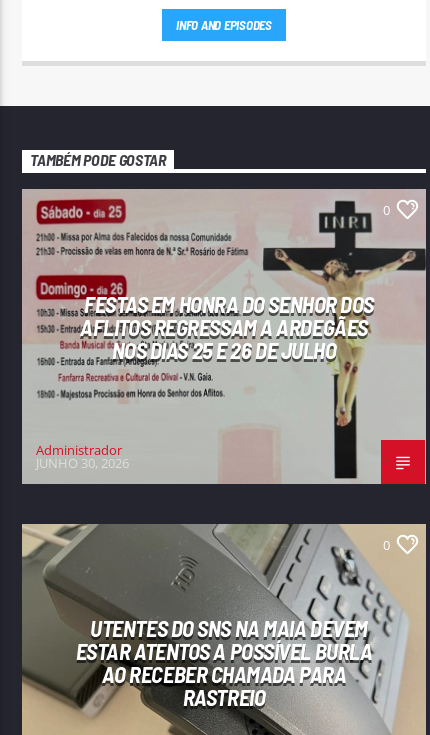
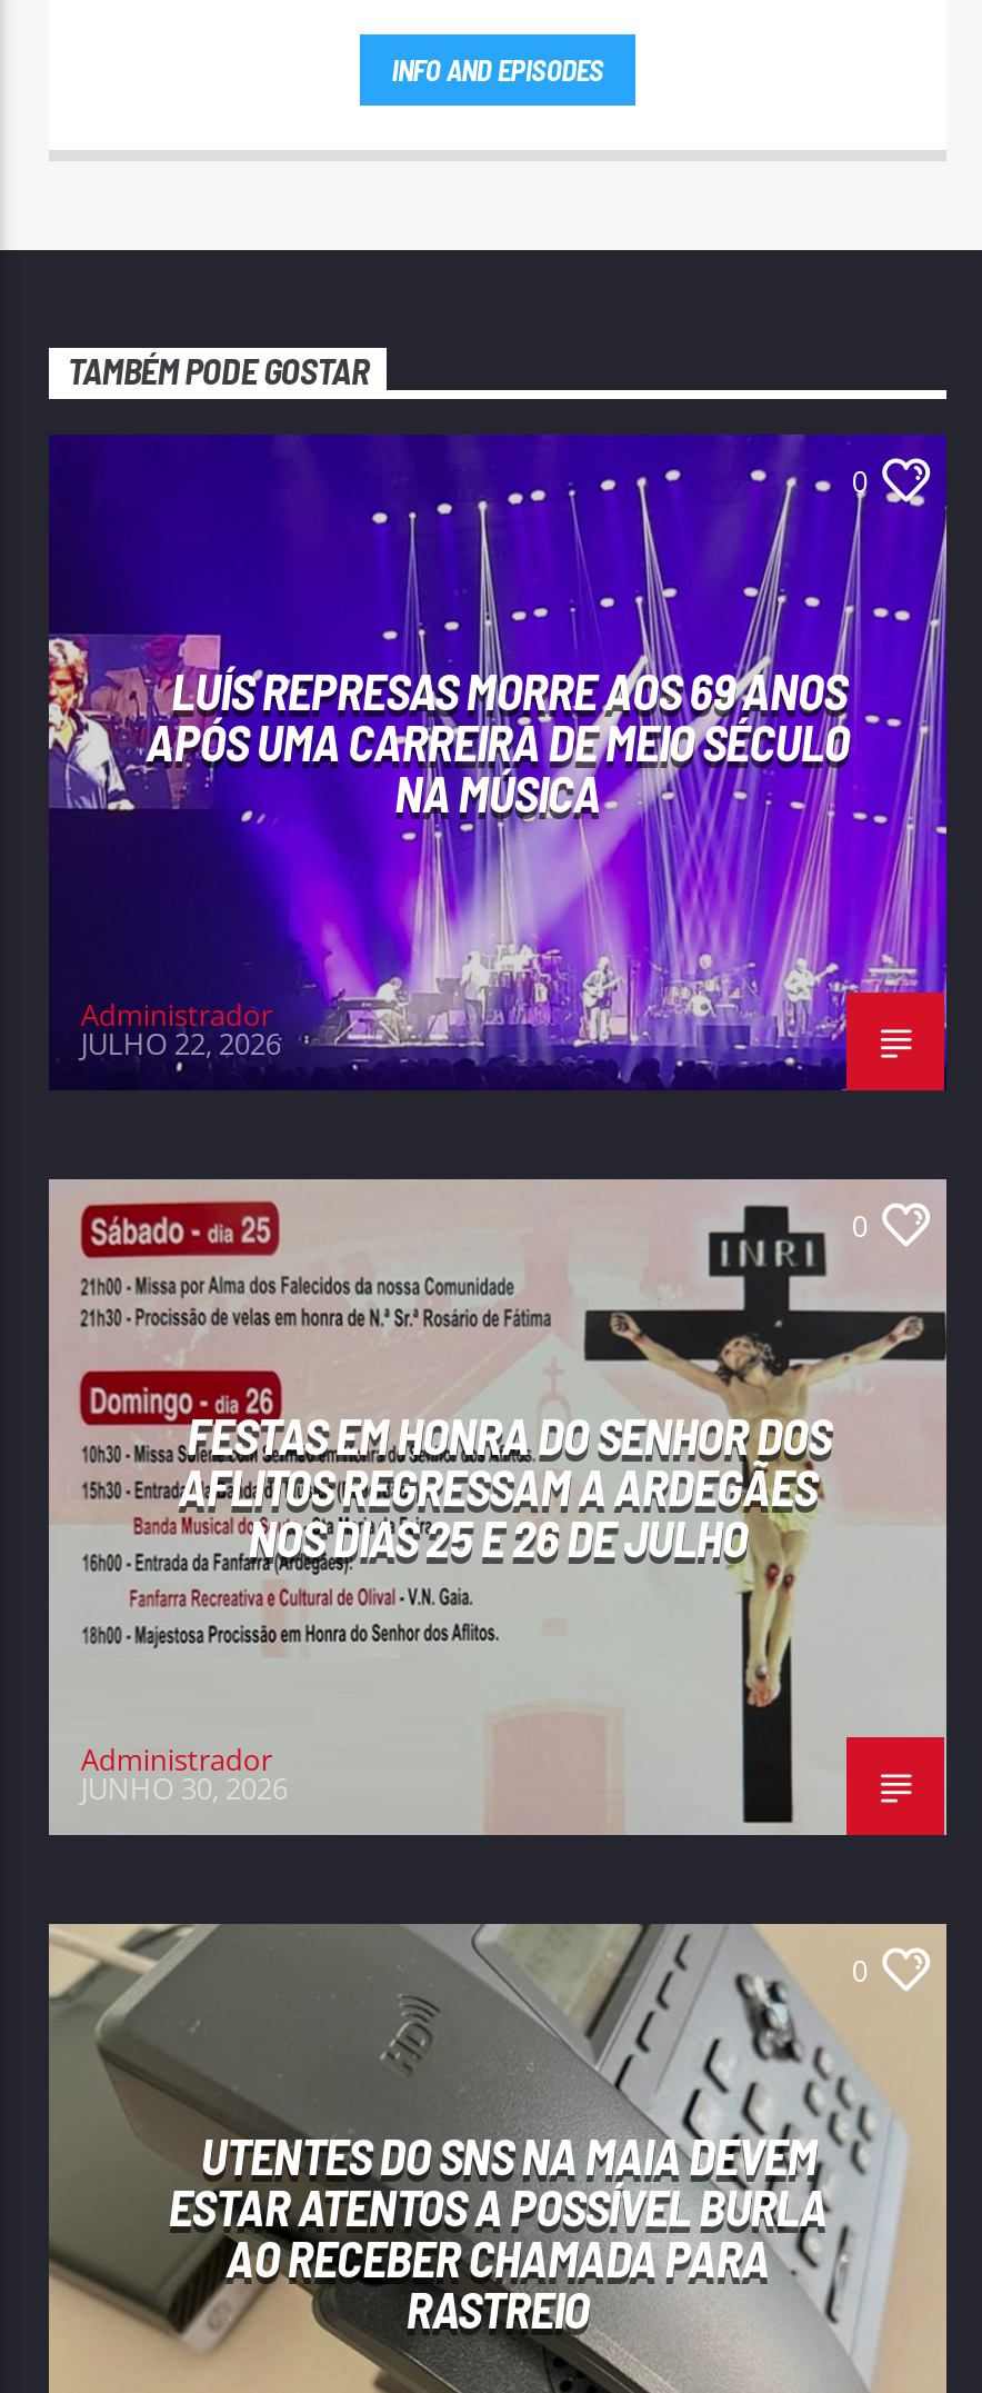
none -> [49,435,949,1090] [image] | 0
none -> [81,994,281,1064] Administrador | JULHO 22, 2026
none -> [146,661,849,821] LUÍS REPRESAS MORRE AOS 69 ANOS | APÓS UMA CARREIRA DE MEIO SÉCULO | NA MÚSICA

